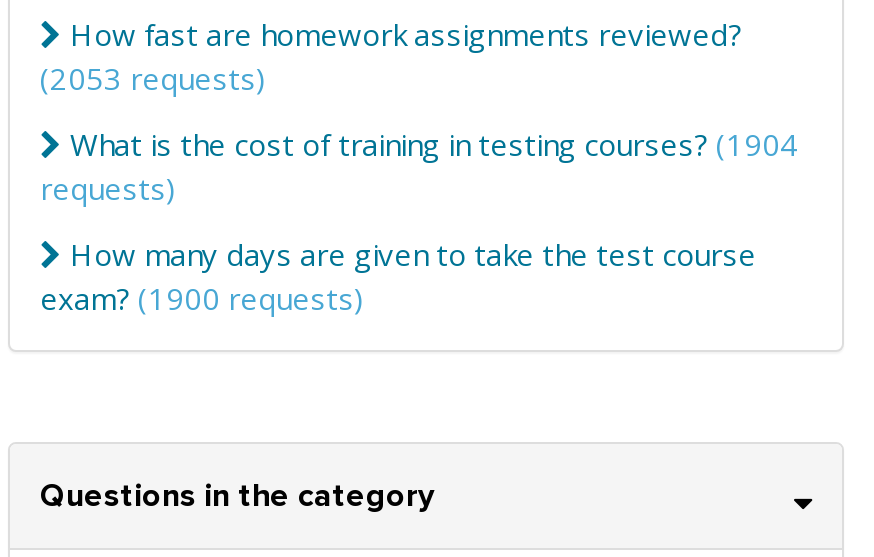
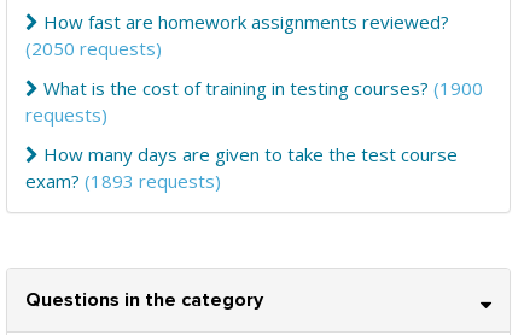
[40,58,266,98] (2053 requests) -> [25,36,162,60] (2050 requests)
[70,124,798,164] What is the cost of training in testing courses? (1904 -> [43,76,483,100] What is the cost of training in testing courses? (1900
[40,278,364,318] exam? (1900 requests) -> [25,169,221,193] exam? (1893 requests)

